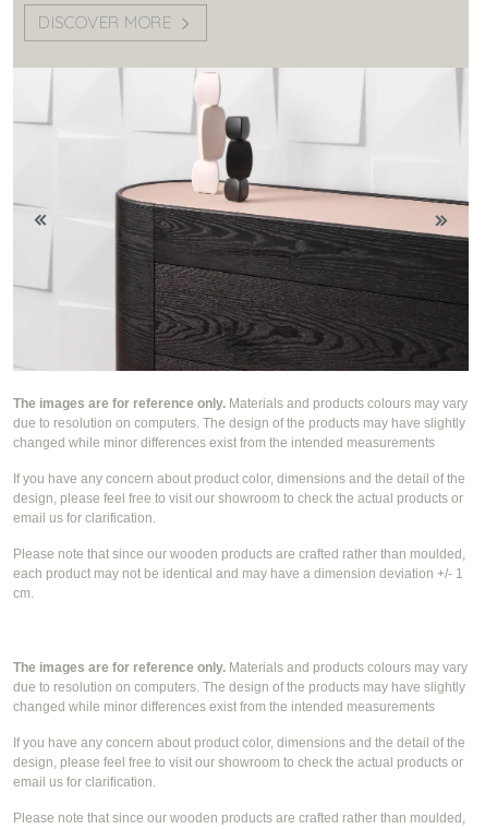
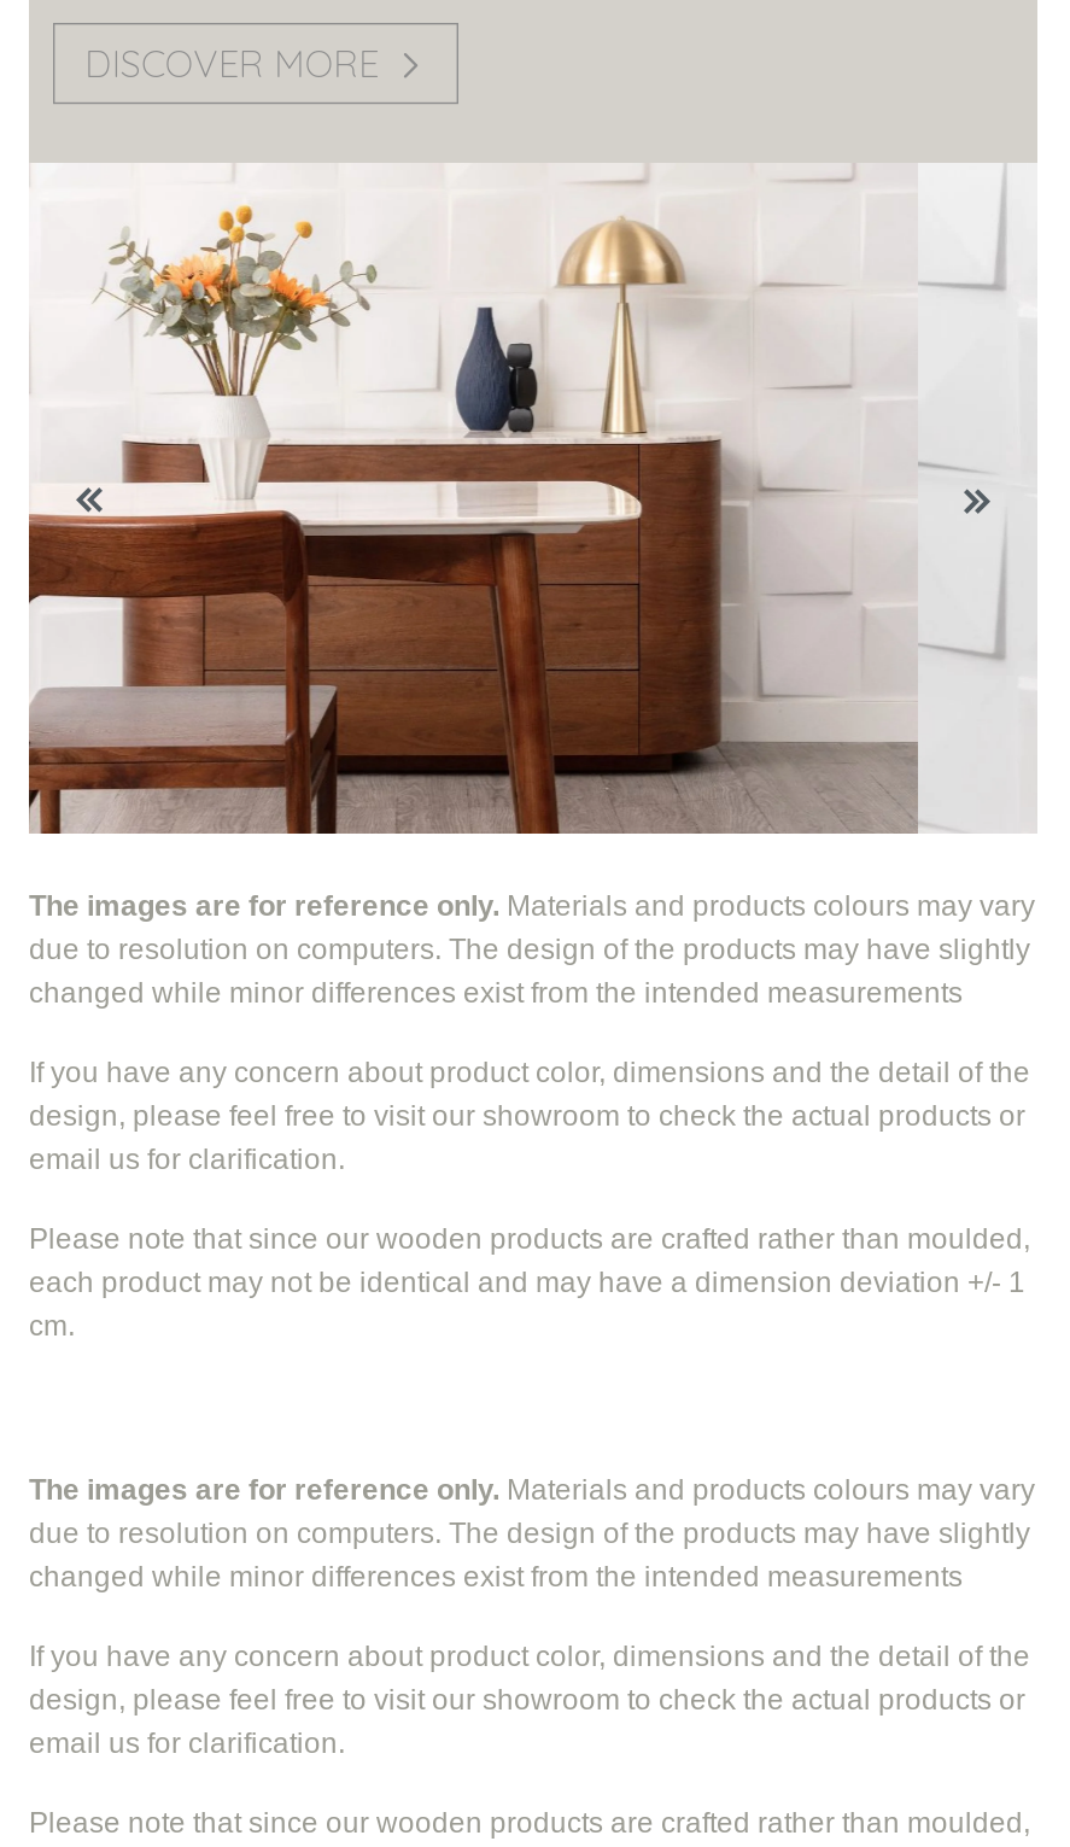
[13,68,470,372] [image] -> [27,163,1037,836] [image]

